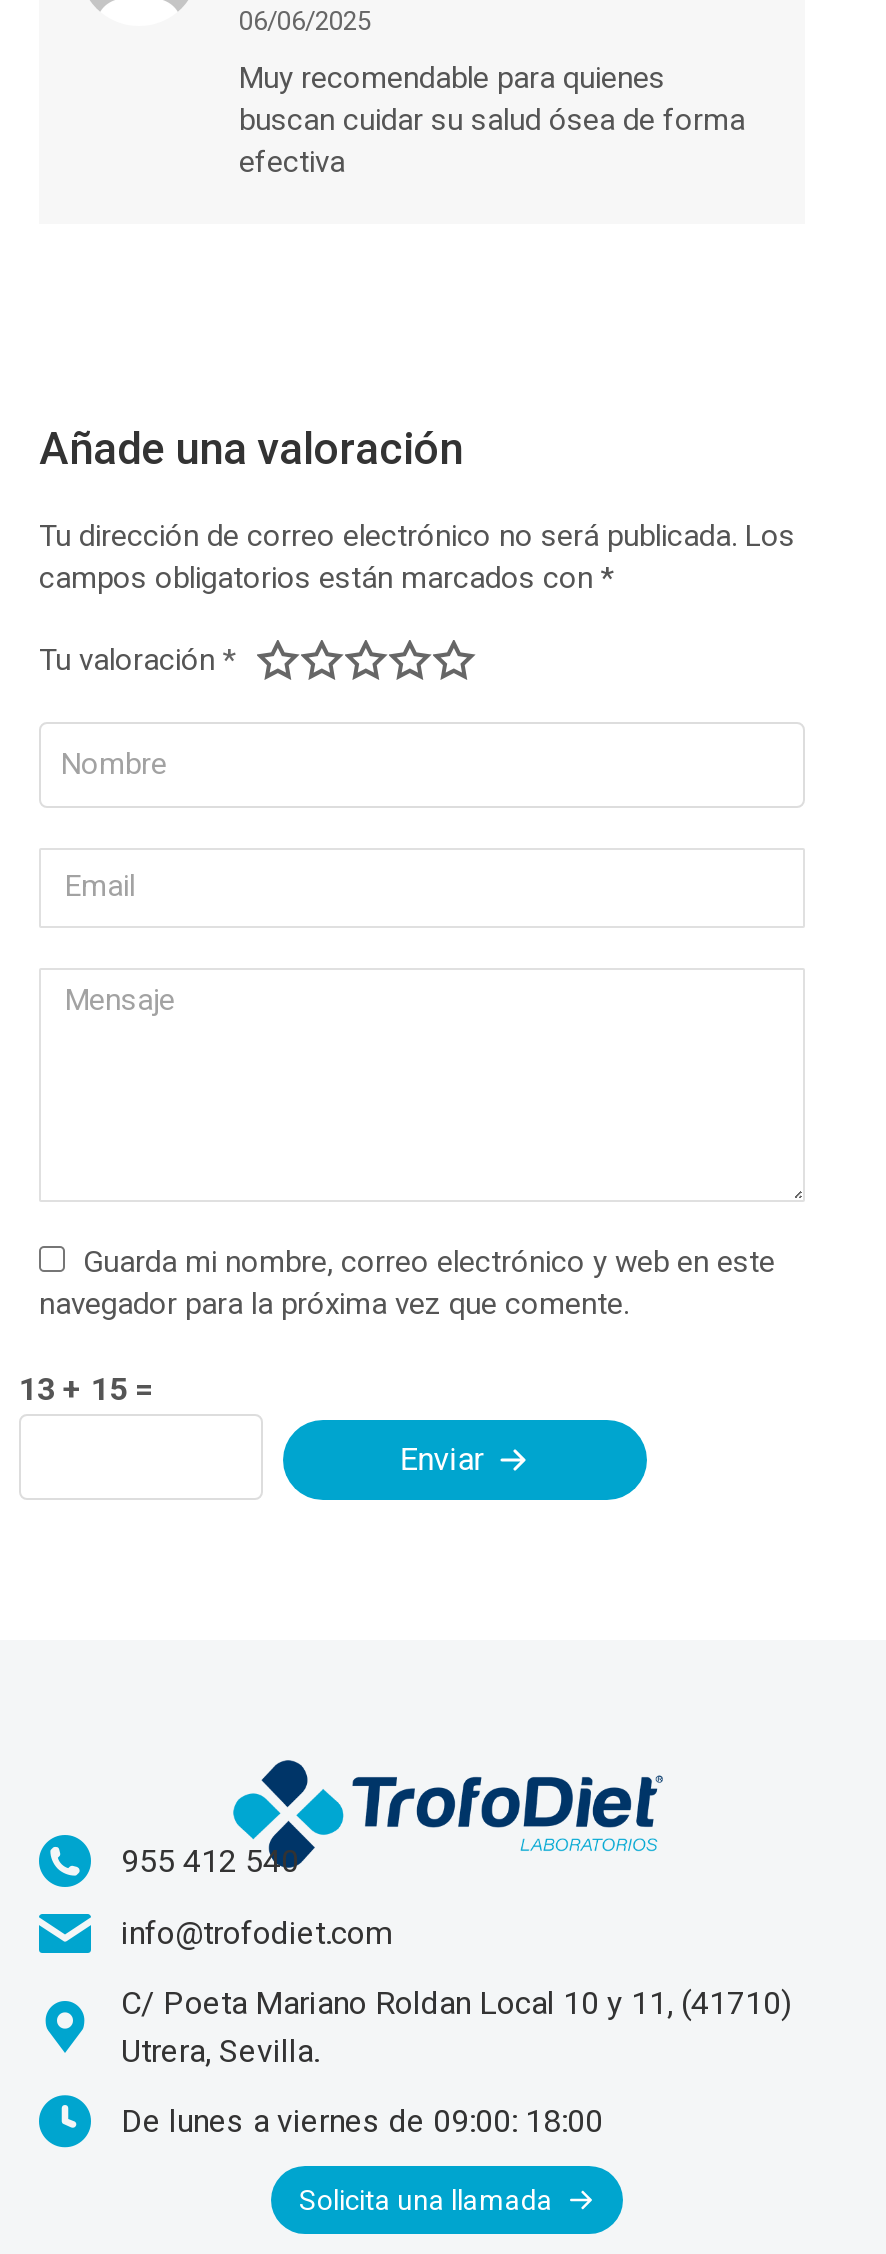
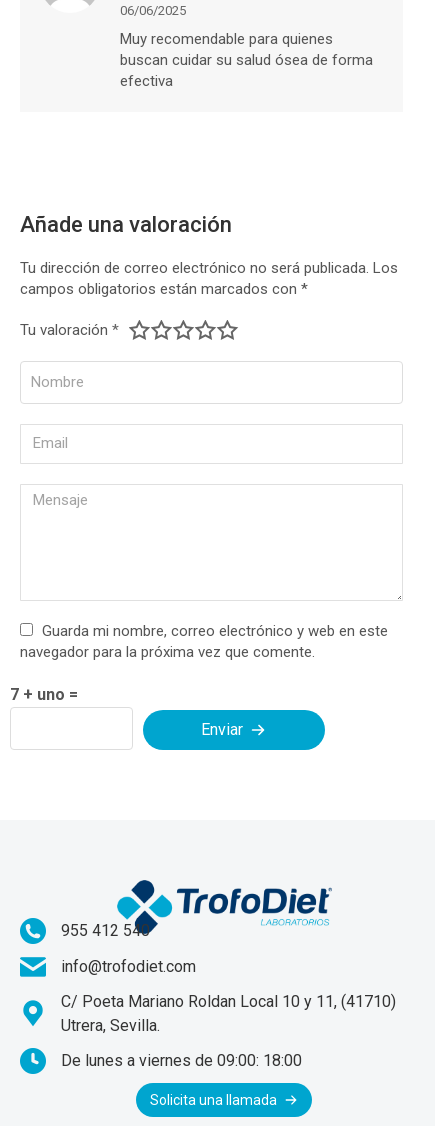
[19,1370,161,1408] 13 + 15 = -> [10,685,82,704] 7 + uno =

